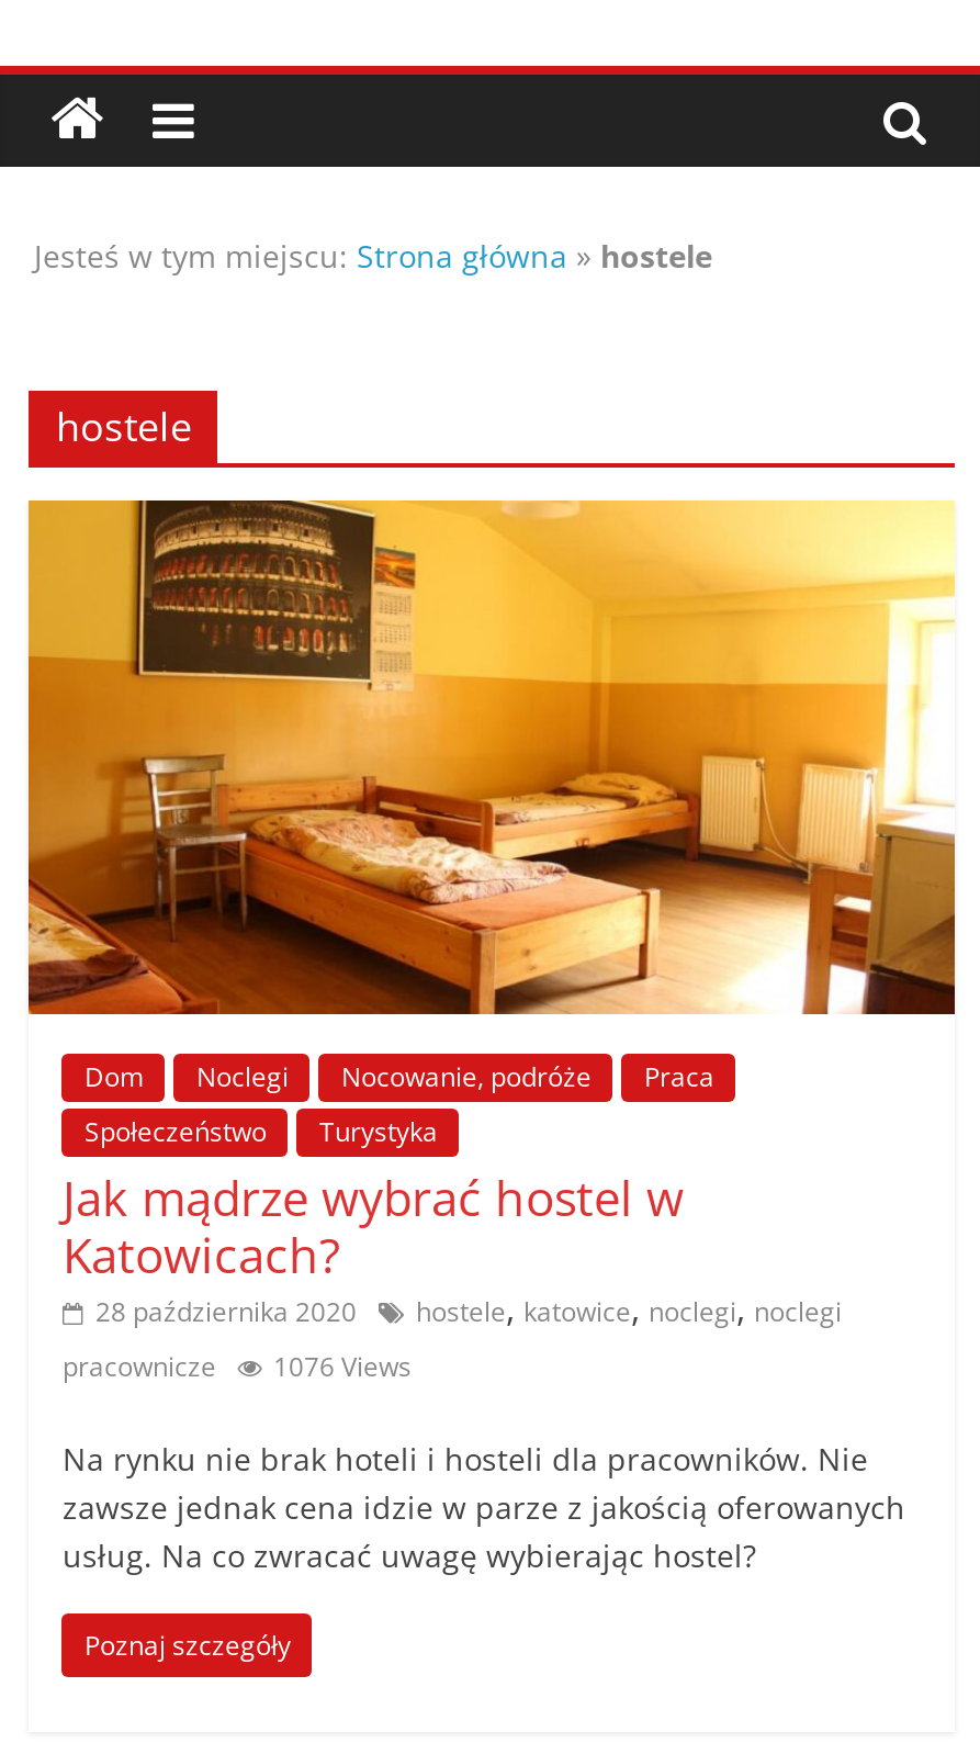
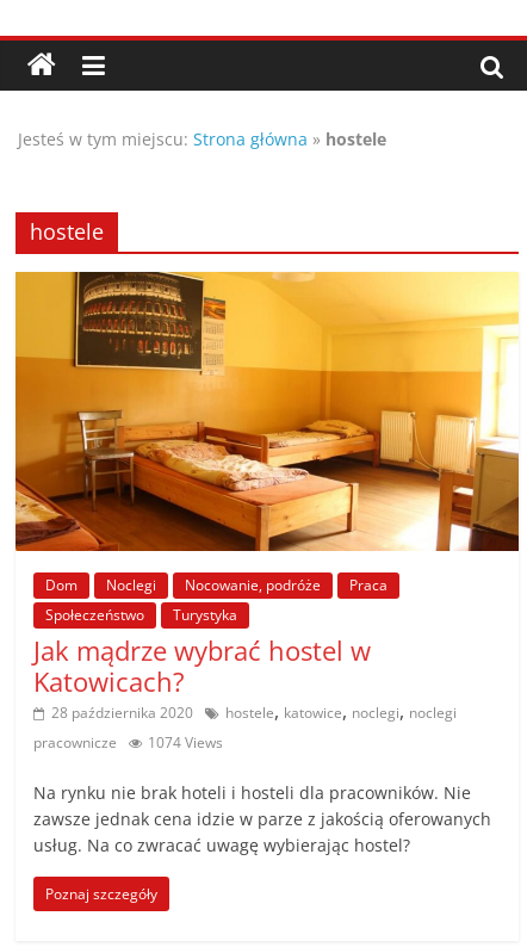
[62,1348,411,1386] pracownicze 1076 Views -> [34,733,223,753] pracownicze 1074 Views

